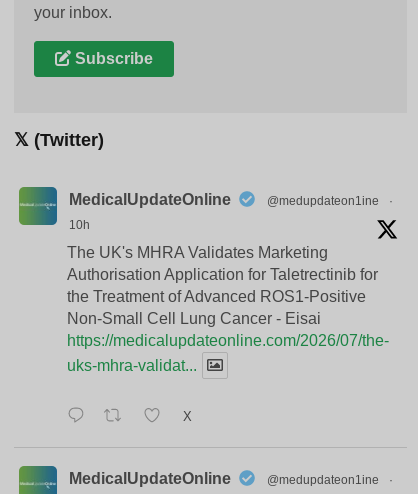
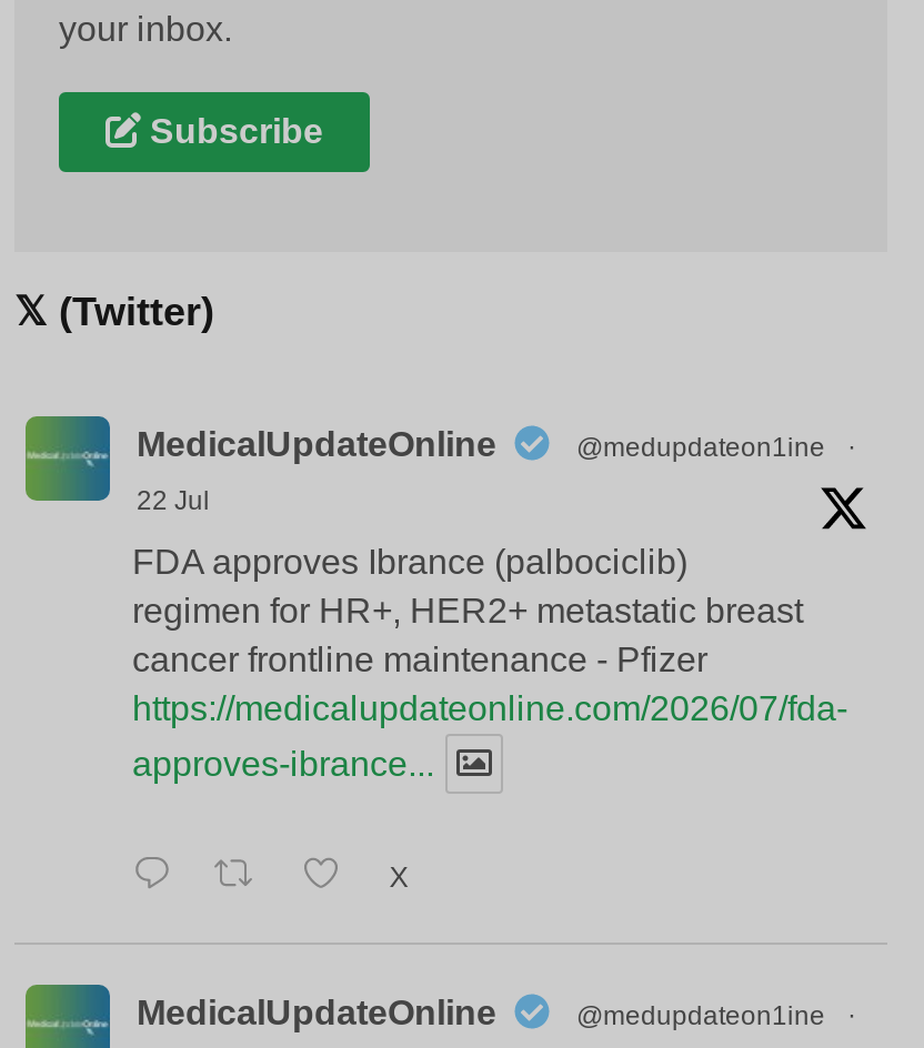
[69,218,90,232] 10h -> [137,485,210,516] 22 Jul
[67,244,389,349] The UK's MHRA Validates Marketing | Authorisation Application for Taletrectinib for | the Treatment of Advanced ROS1-Positive | Non-Small Cell Lung Cancer - Eisai | https://medicalupdateonline.com/2026/07/the- -> [132,543,847,727] FDA approves Ibrance (palbociclib) | regimen for HR+, HER2+ metastatic breast | cancer frontline maintenance - Pfizer | https://medicalupdateonline.com/2026/07/fda-
[67,357,197,374] uks-mhra-validat... -> [132,745,434,782] approves-ibrance...

